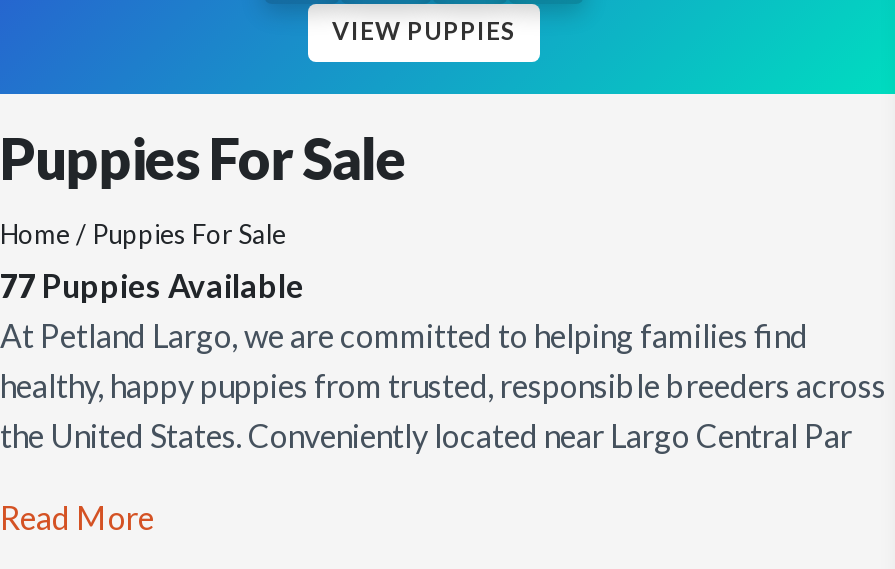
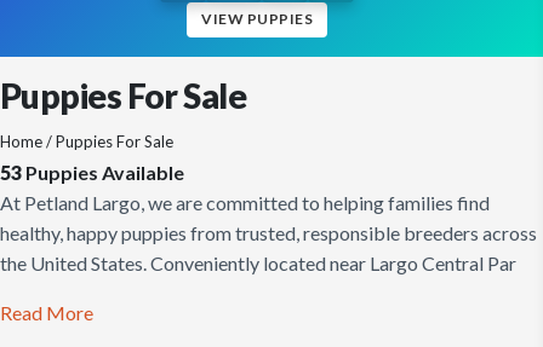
[0,266,304,304] 77 Puppies Available -> [0,161,184,184] 53 Puppies Available

